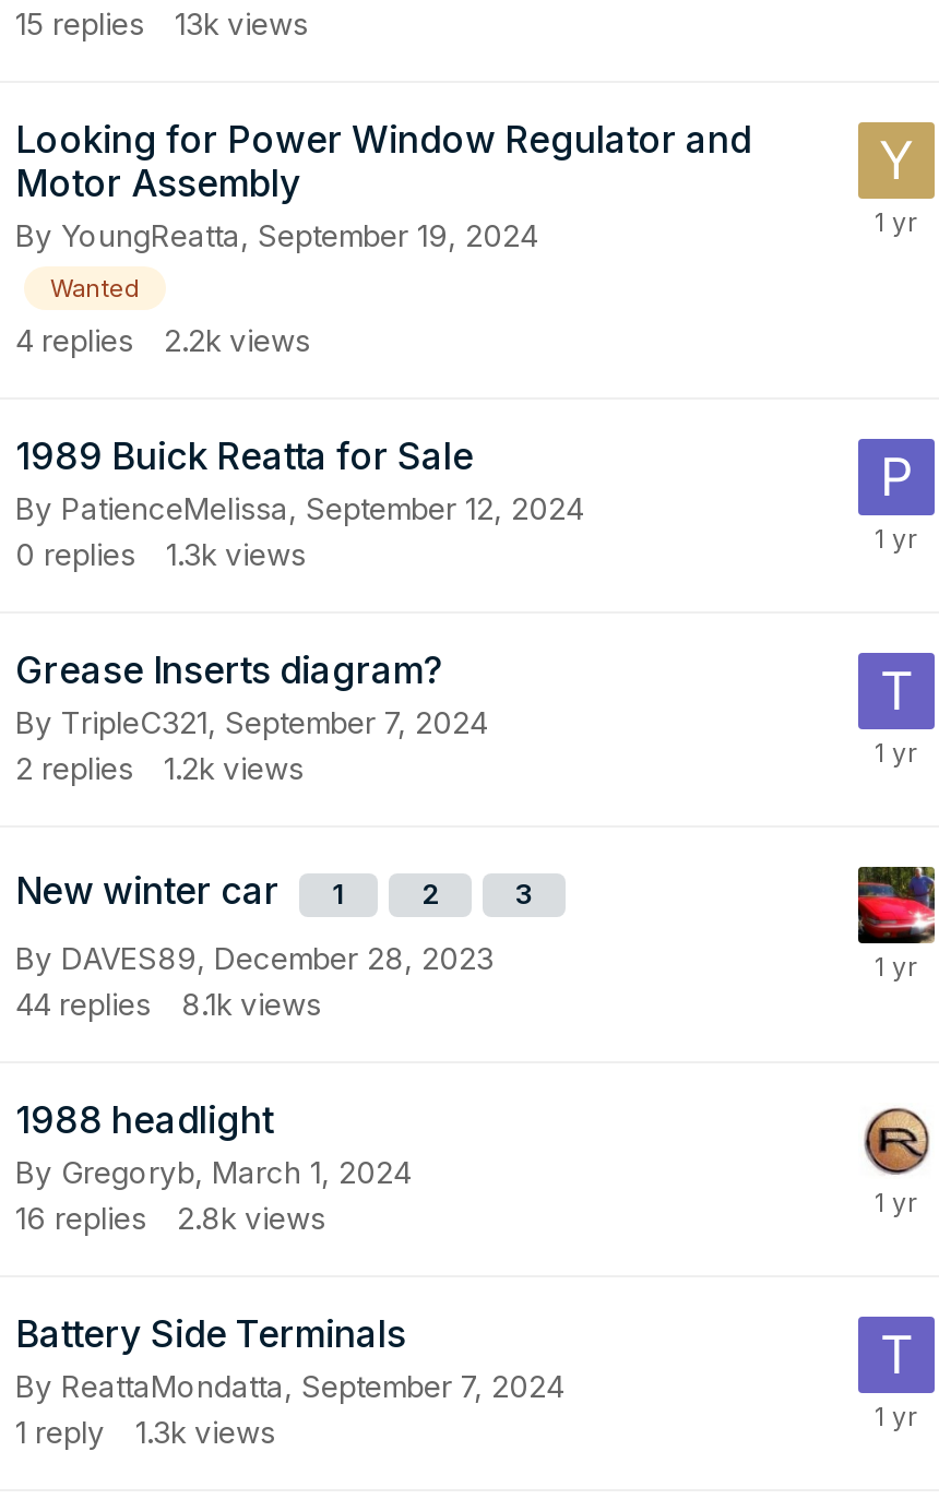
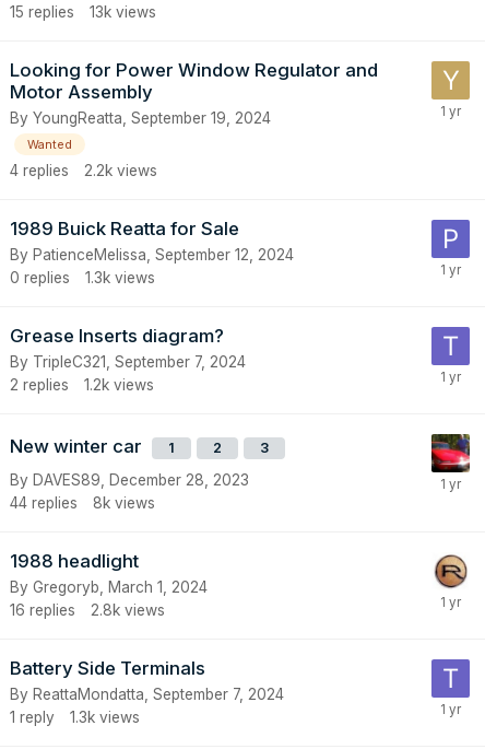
[15,987,321,1022] 44 replies 8.1k views -> [10,494,155,512] 44 replies 8k views

